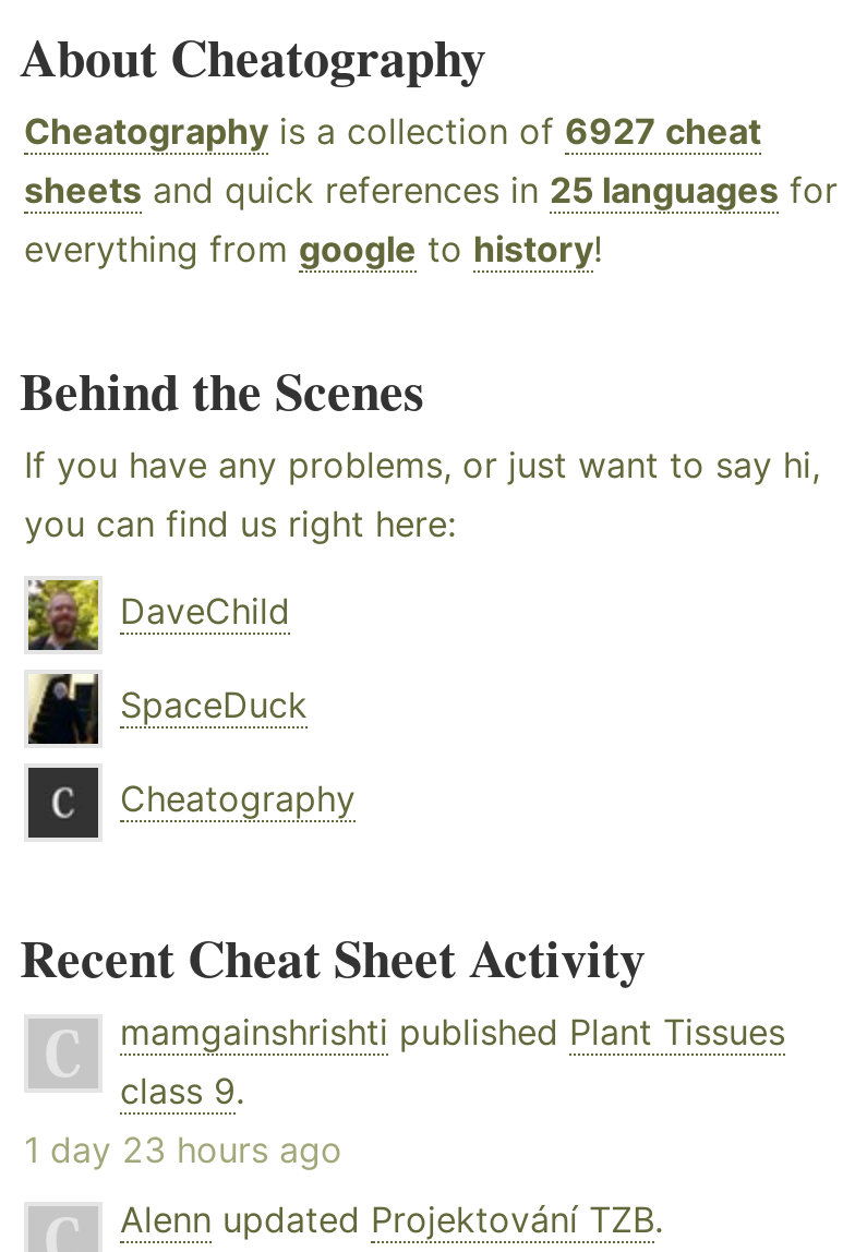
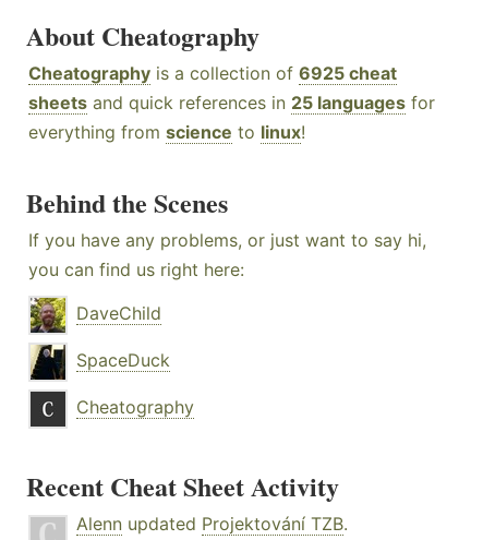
[24,109,761,153] Cheatography is a collection of 6927 cheat -> [28,62,397,84] Cheatography is a collection of 6925 cheat
[24,227,602,271] everything from google to history! -> [28,121,305,143] everything from science to linux!
[24,1010,785,1172] mamgainshrishti published Plant Tissues | class 9. | 1 day 23 hours ago -> none

